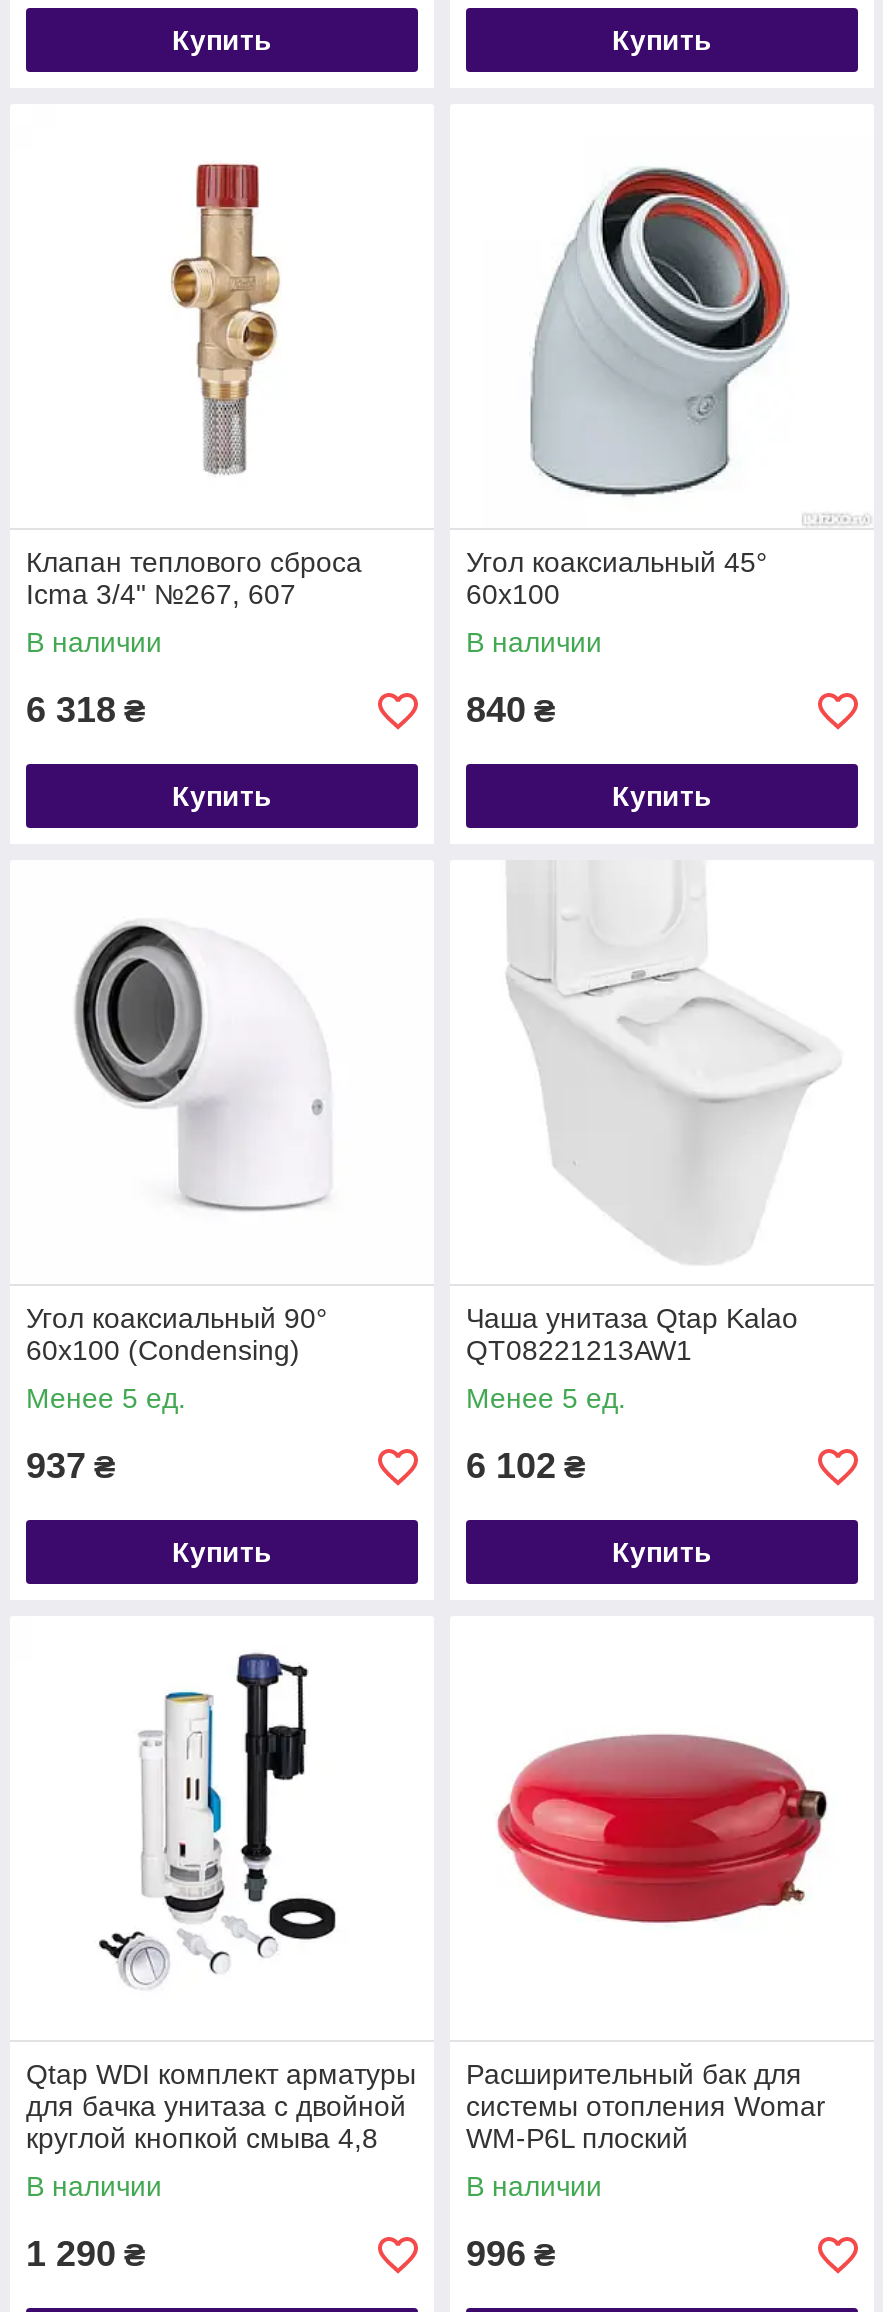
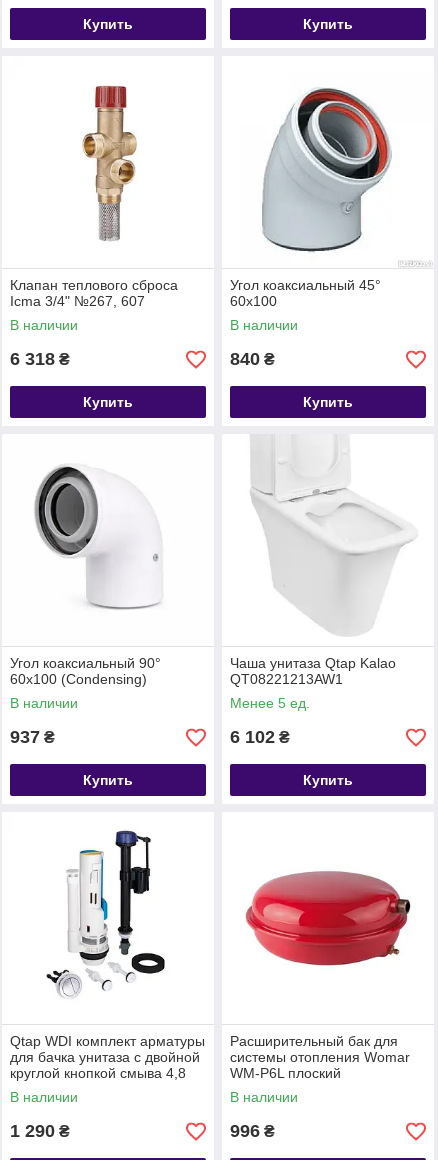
[26,1382,186,1414] Менее 5 ед. -> [10,695,78,711] В наличии

